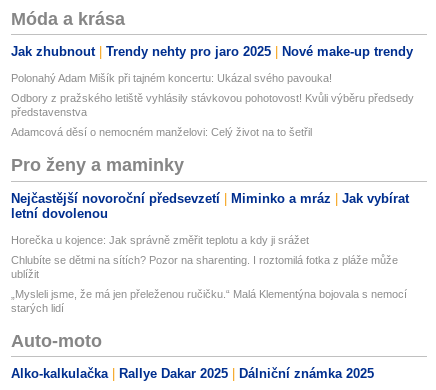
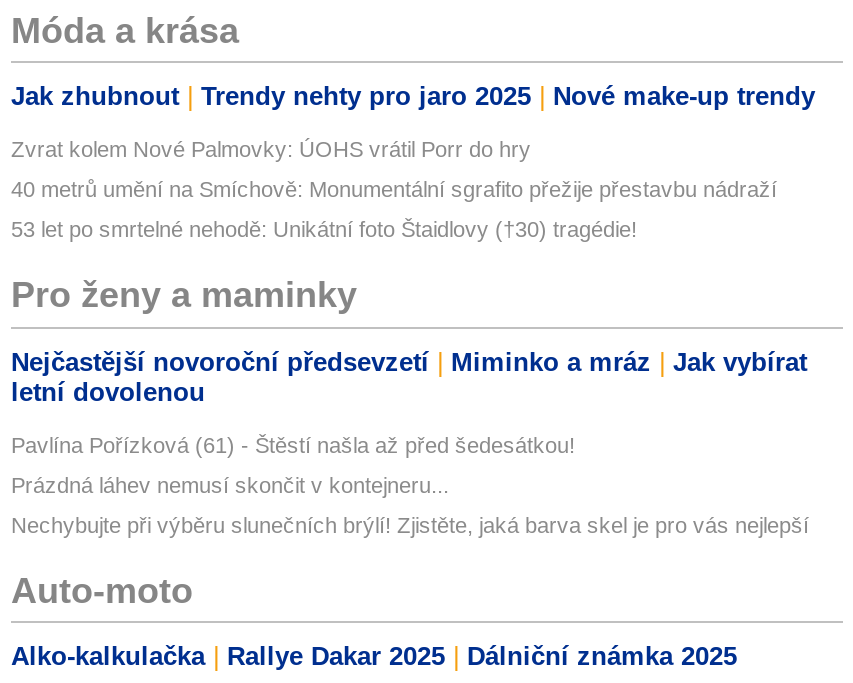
[11,72,332,84] Polonahý Adam Mišík při tajném koncertu: Ukázal svého pavouka! -> [11,137,531,161] Zvrat kolem Nové Palmovky: ÚOHS vrátil Porr do hry
[11,92,414,118] Odbory z pražského letiště vyhlásily stávkovou pohotovost! Kvůli výběru předsedy | představenstva -> [11,177,777,201] 40 metrů umění na Smíchově: Monumentální sgrafito přežije přestavbu nádraží
[11,126,312,138] Adamcová děsí o nemocném manželovi: Celý život na to šetřil -> [11,217,637,241] 53 let po smrtelné nehodě: Unikátní foto Štaidlovy (†30) tragédie!
[11,234,309,246] Horečka u kojence: Jak správně změřit teplotu a kdy ji srážet -> [11,432,575,456] Pavlína Pořízková (61) - Štěstí našla až před šedesátkou!
[11,254,398,280] Chlubíte se dětmi na sítích? Pozor na sharenting. I roztomilá fotka z pláže může | ublížit -> [11,472,449,496] Prázdná láhev nemusí skončit v kontejneru...
[11,288,407,314] „Mysleli jsme, že má jen přeleženou ručičku.“ Malá Klementýna bojovala s nemocí | starých lidí -> [11,512,809,536] Nechybujte při výběru slunečních brýlí! Zjistěte, jaká barva skel je pro vás nejlepší

